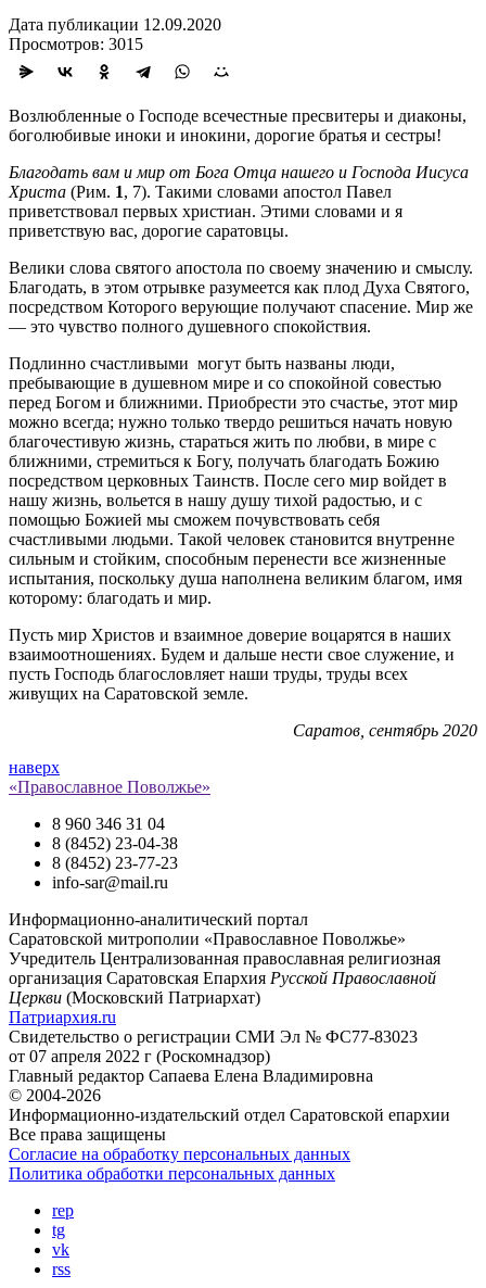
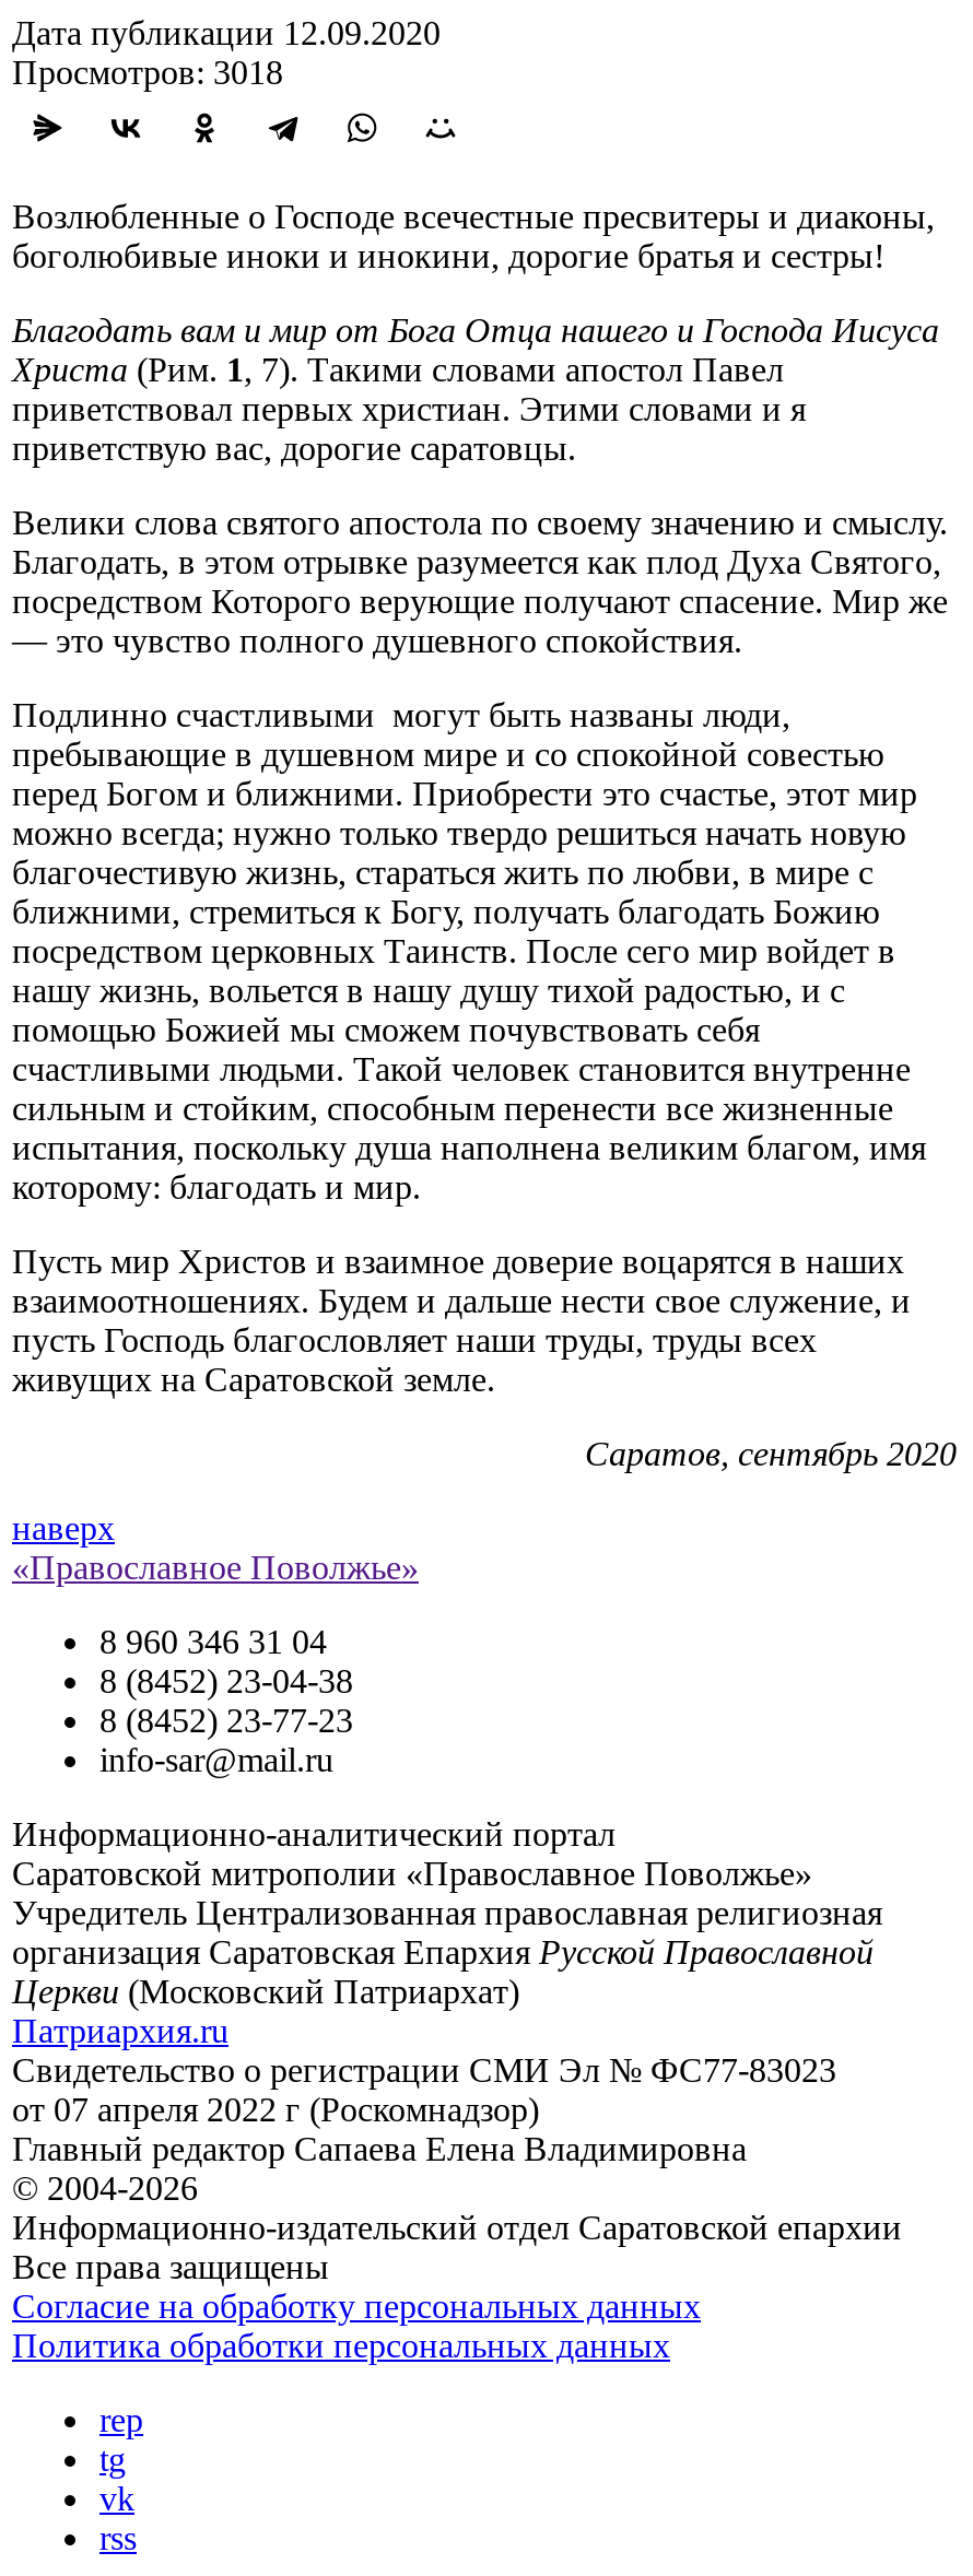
[9,35,143,53] Просмотров: 3015 -> [12,53,283,90] Просмотров: 3018

